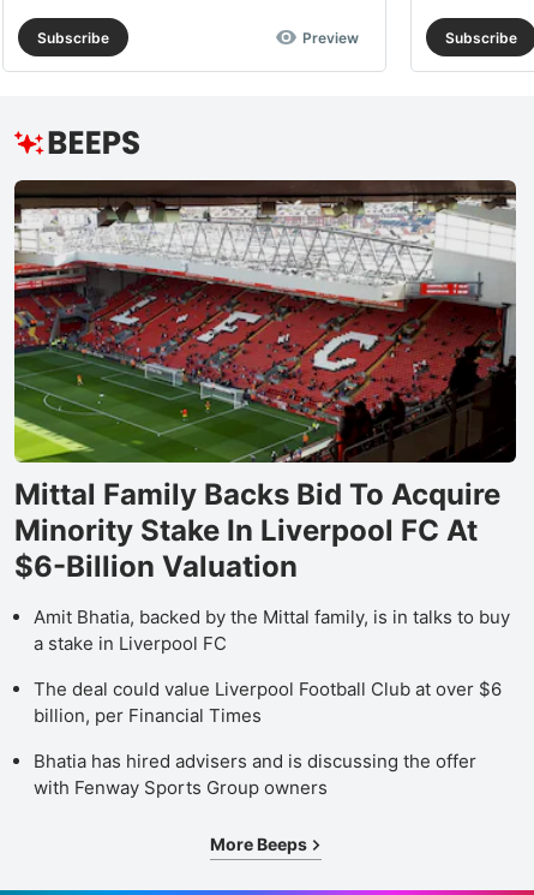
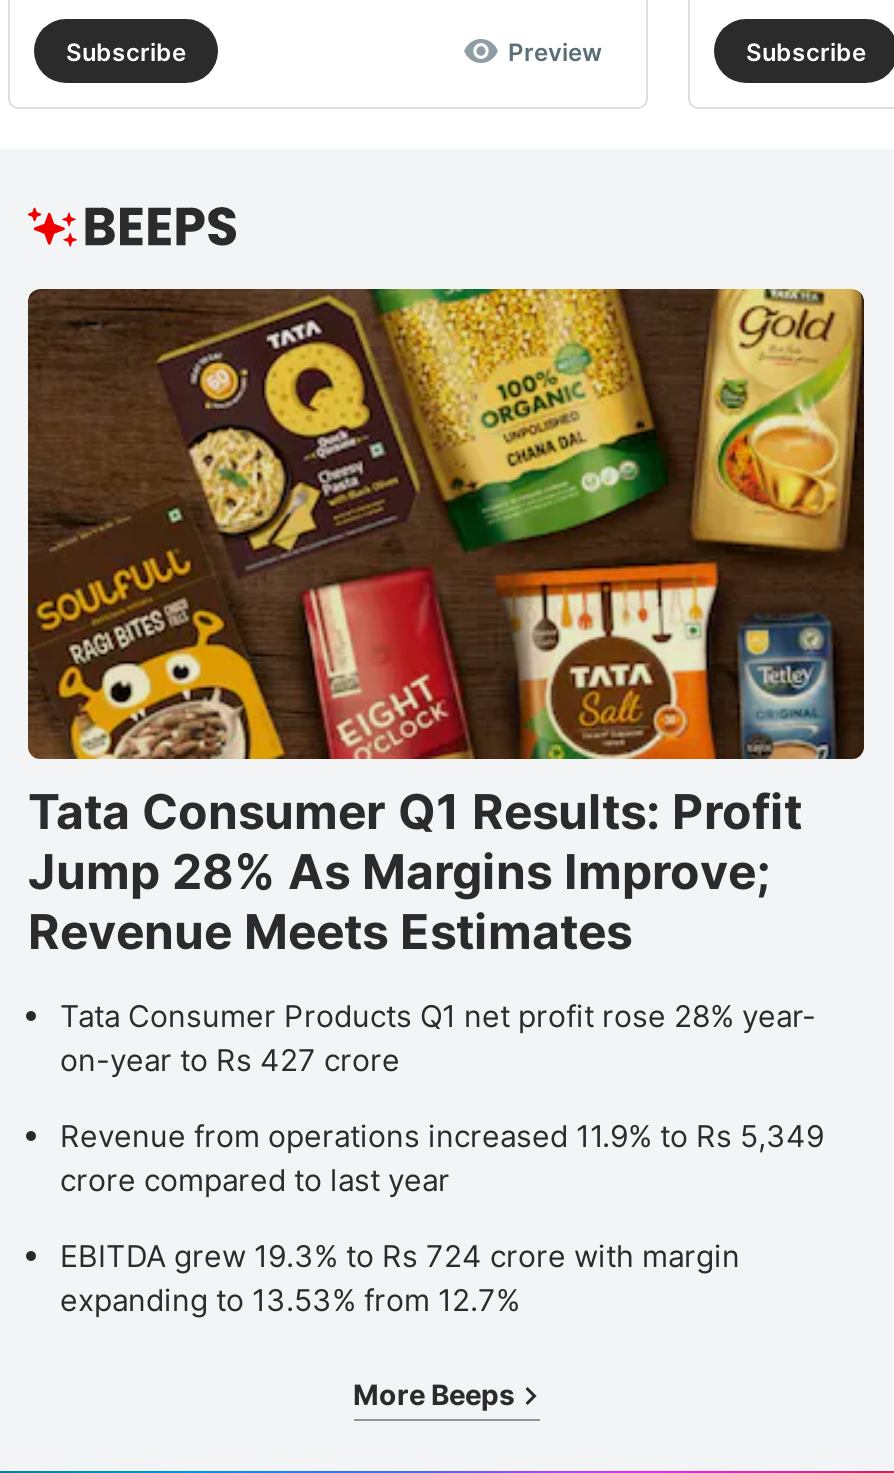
[13,179,516,584] [image] | Mittal Family Backs Bid To Acquire | Minority Stake In Liverpool FC At | $6-Billion Valuation -> [26,287,866,961] [image] | Tata Consumer Q1 Results: Profit | Jump 28% As Margins Improve; | Revenue Meets Estimates
[34,605,510,654] Amit Bhatia, backed by the Mittal family, is in talks to buy | a stake in Liverpool FC -> [60,997,816,1079] Tata Consumer Products Q1 net profit rose 28% year- | on-year to Rs 427 crore
[34,677,502,727] The deal could value Liverpool Football Club at over $6 | billion, per Financial Times -> [60,1117,824,1199] Revenue from operations increased 11.9% to Rs 5,349 | crore compared to last year
[34,749,476,799] Bhatia has hired advisers and is discussing the offer | with Fenway Sports Group owners -> [60,1237,740,1319] EBITDA grew 19.3% to Rs 724 crore with margin | expanding to 13.53% from 12.7%

